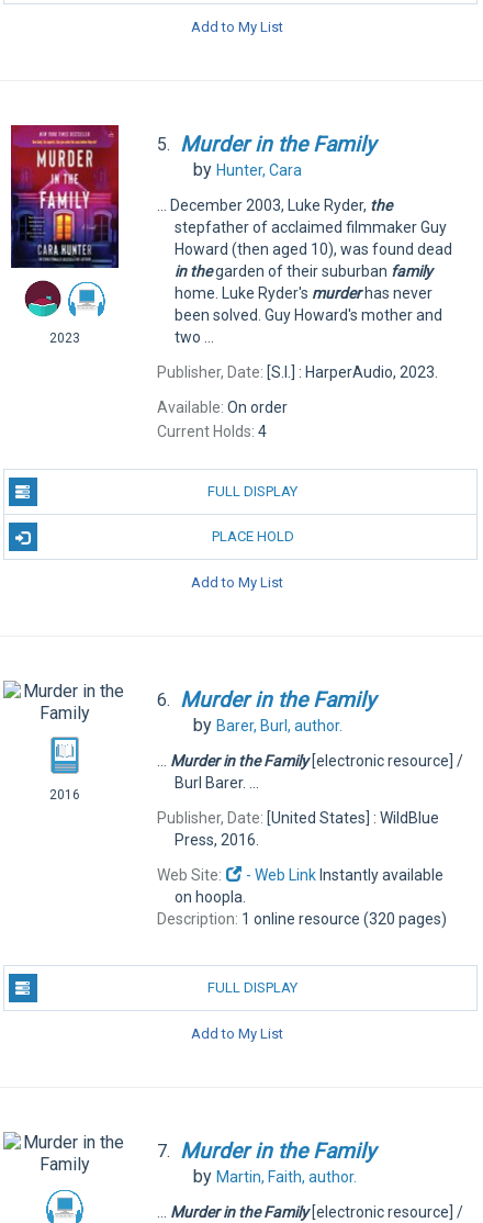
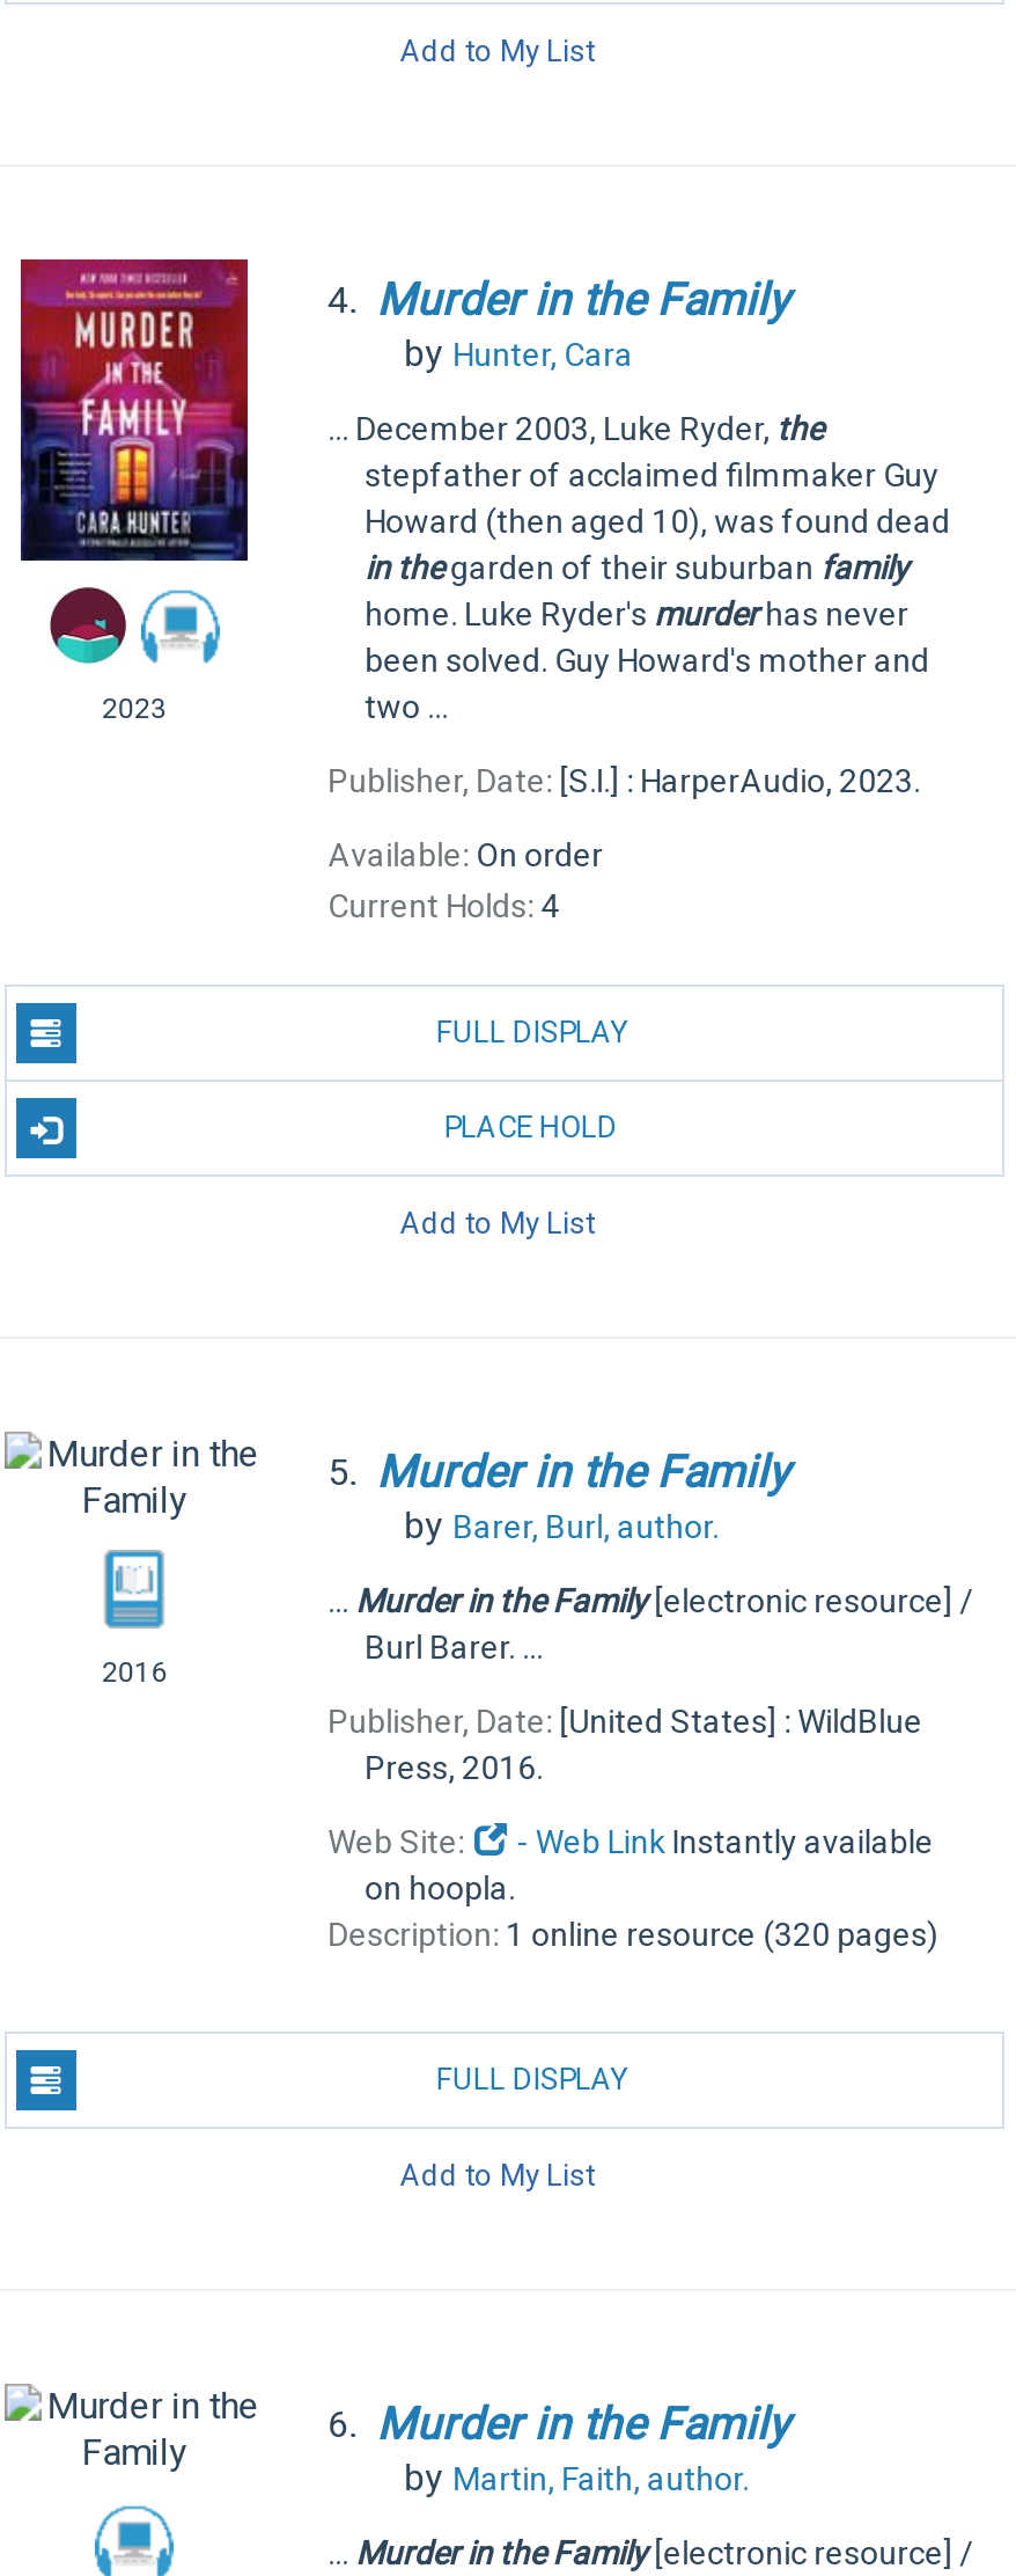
none -> [328,273,788,327] 4. Murder in the Family
moved [157,132,375,157] -> [328,1446,788,1499]: 5. Murder in the Family
moved [157,687,375,713] -> [328,2398,788,2451]: 6. Murder in the Family
[157,1138,375,1164] 7. Murder in the Family -> none

